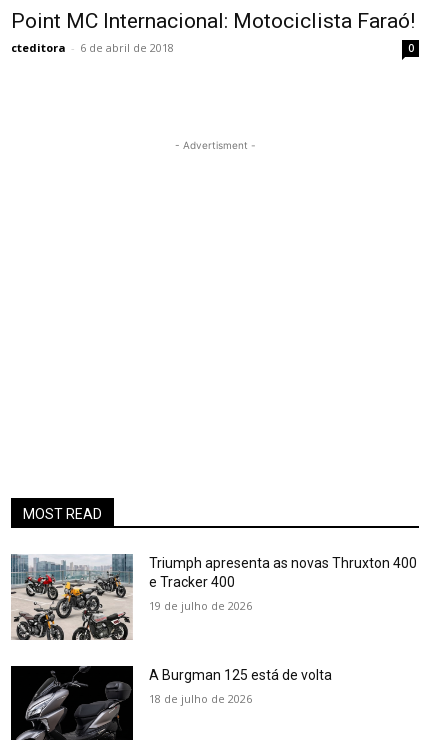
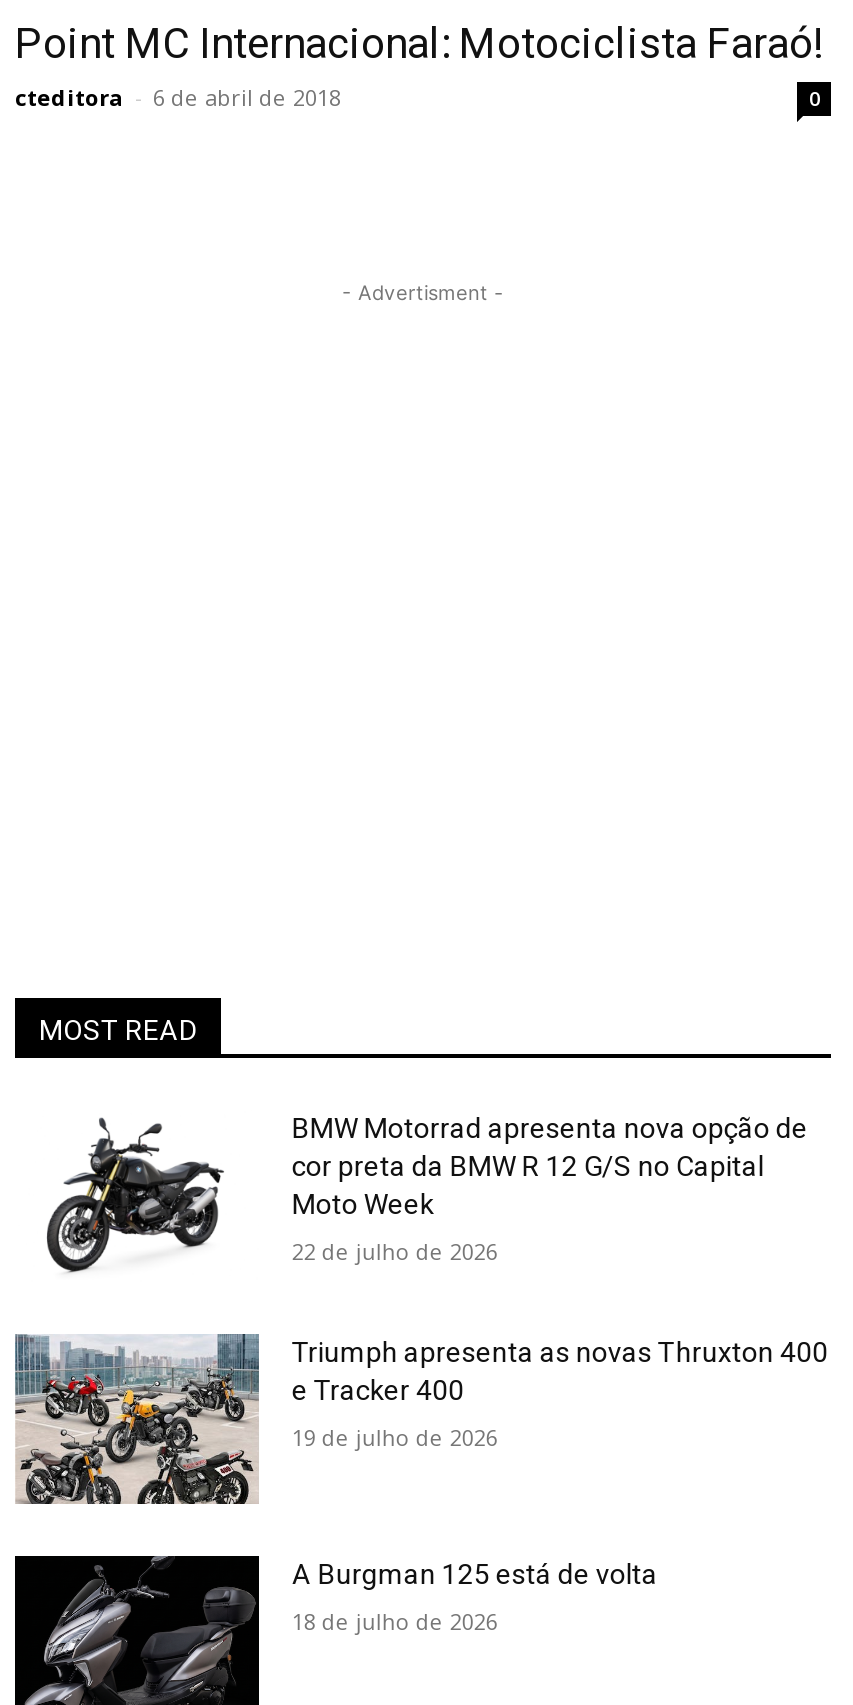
none -> [17,1112,808,1282] [image] | BMW Motorrad apresenta nova opção de | cor preta da BMW R 12 G/S no Capital | Moto Week | 22 de julho de 2026

